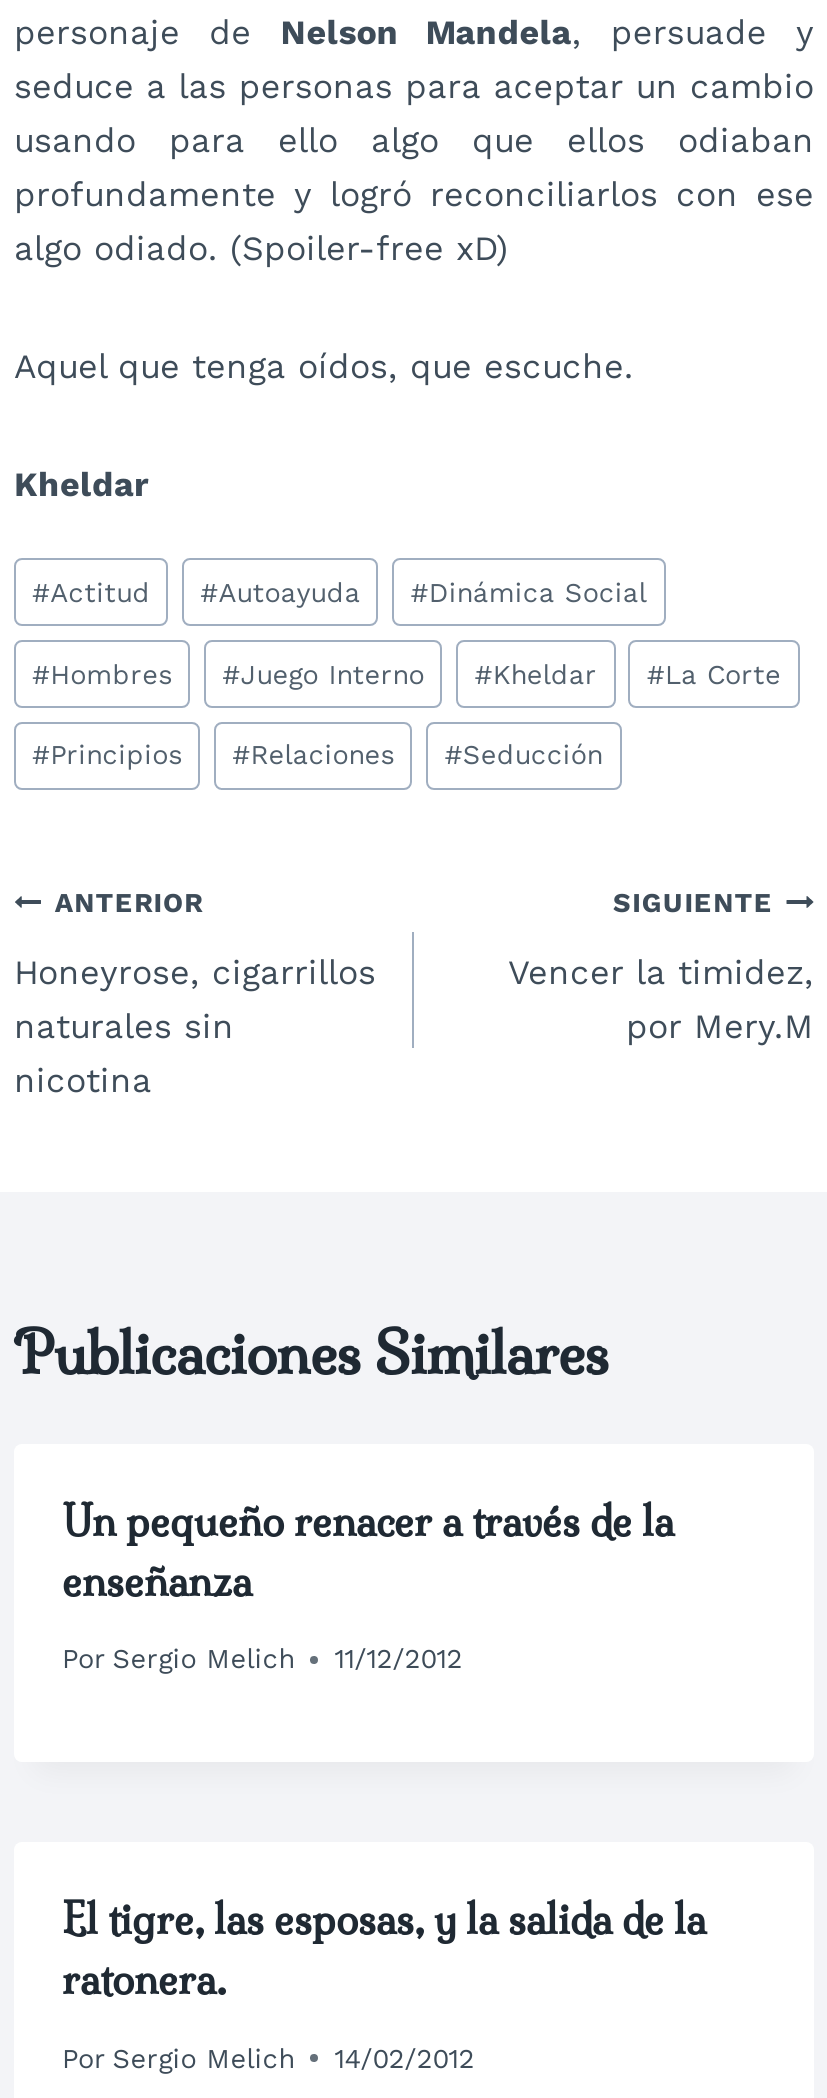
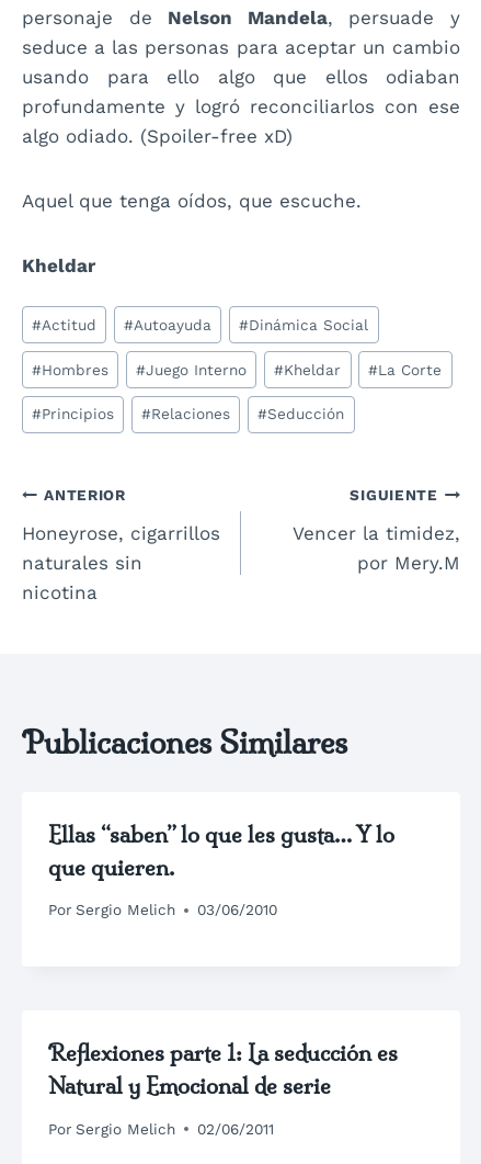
[62,1495,674,1605] Un pequeño renacer a través de la | enseñanza -> [48,820,394,881] Ellas “saben” lo que les gusta… Y lo | que quieren.
[62,1642,462,1674] Por Sergio Melich 11/12/2012 -> [48,901,277,918] Por Sergio Melich 03/06/2010
[62,1894,706,2004] El tigre, las esposas, y la salida de la | ratonera. -> [48,1039,398,1099] Reflexiones parte 1: La seducción es | Natural y Emocional de serie
[62,2042,474,2074] Por Sergio Melich 14/02/2012 -> [48,1120,274,1137] Por Sergio Melich 02/06/2011

